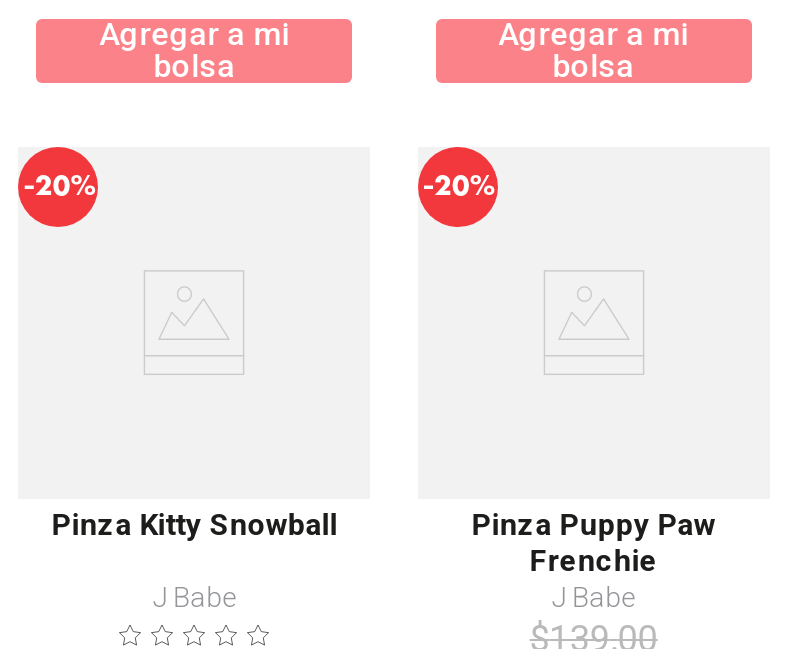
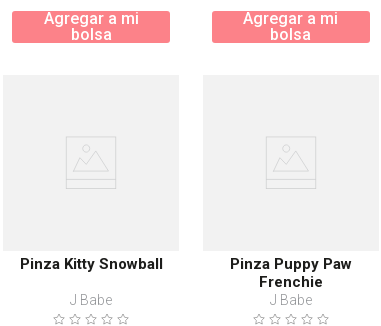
[23,167,95,205] -20% -> none
[422,167,494,205] -20% -> none

